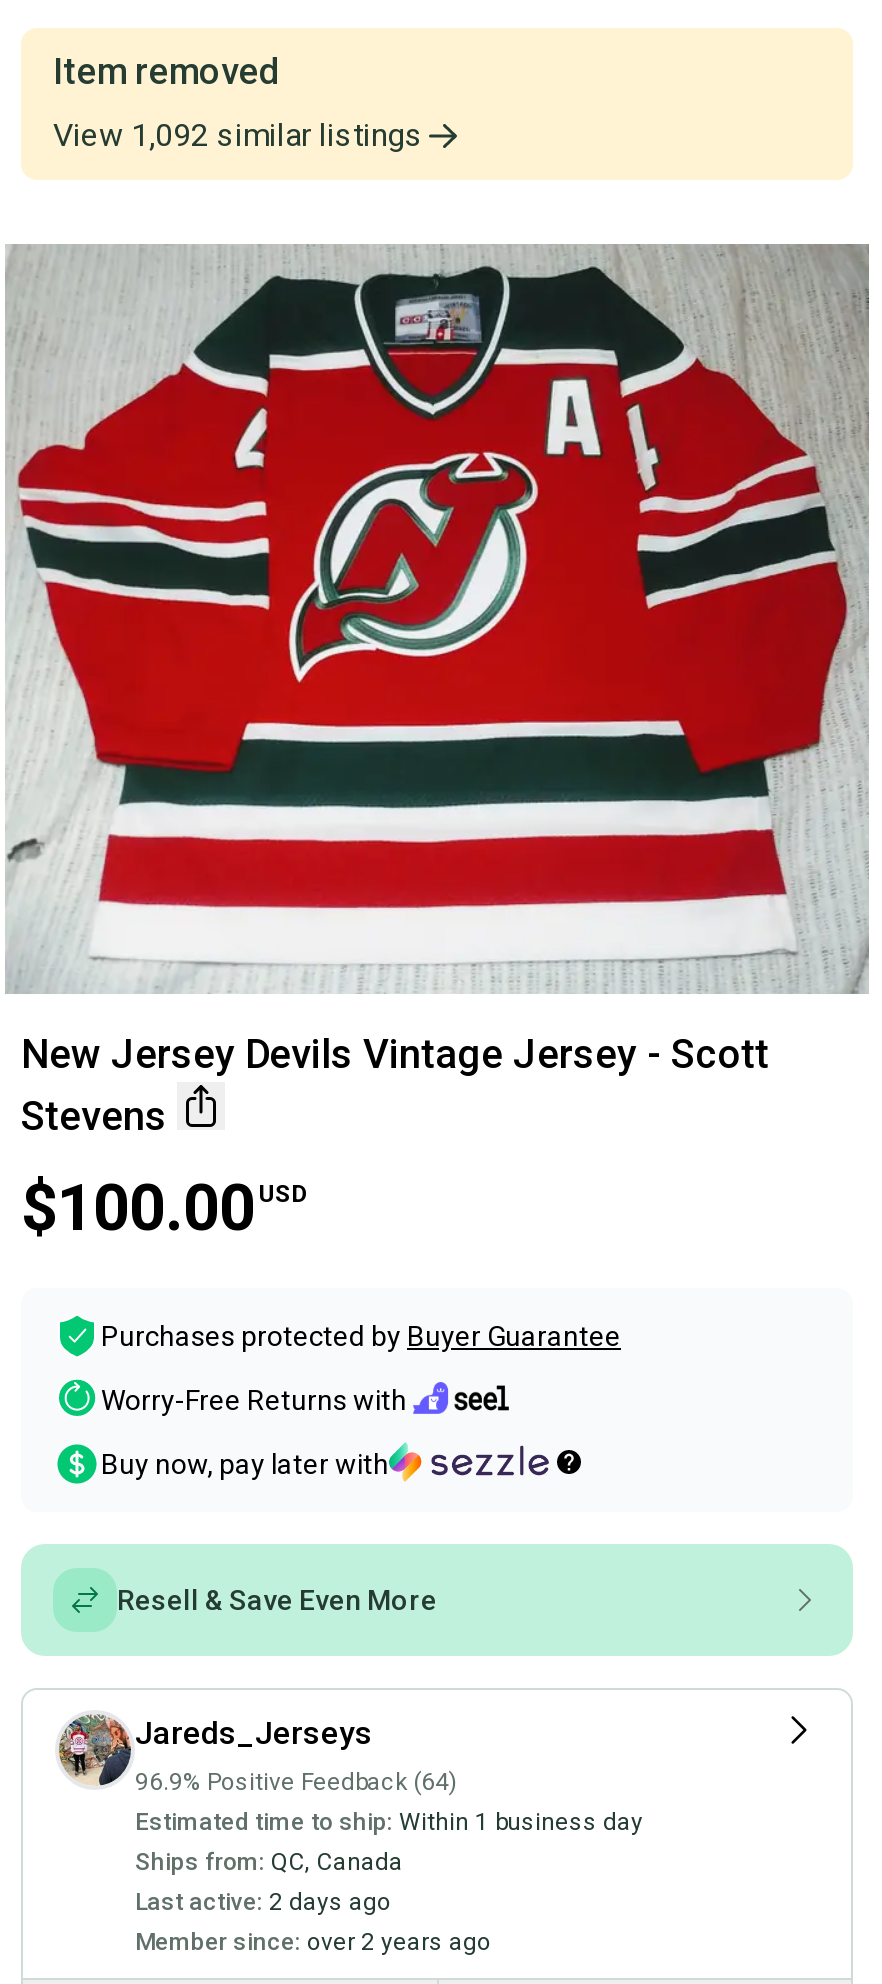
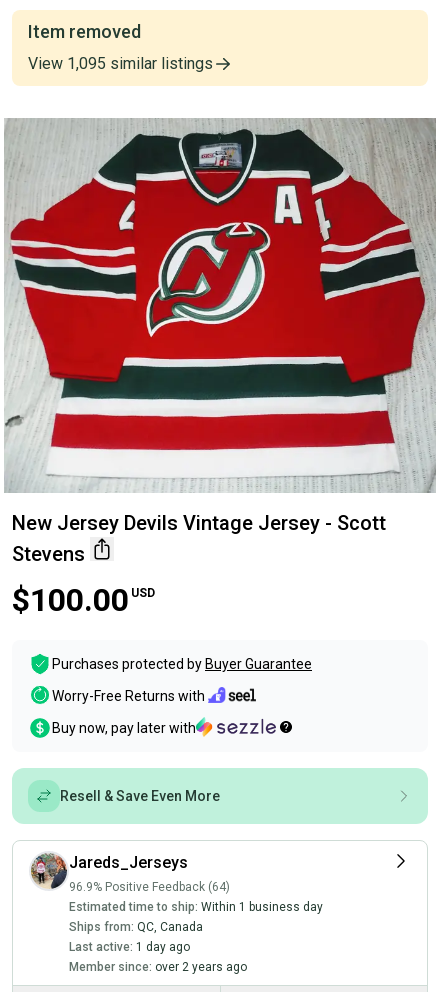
[53,117,423,155] View 1,092 similar listings -> [28,54,213,73] View 1,095 similar listings
[135,1889,391,1917] Last active: 2 days ago -> [69,940,190,954] Last active: 1 day ago

